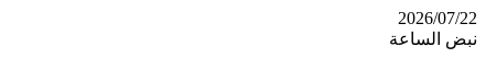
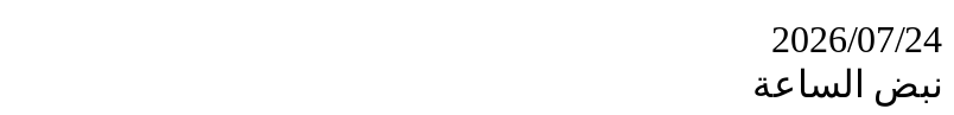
[398,9,477,27] 2026/07/22 -> [771,19,942,59] 2026/07/24

